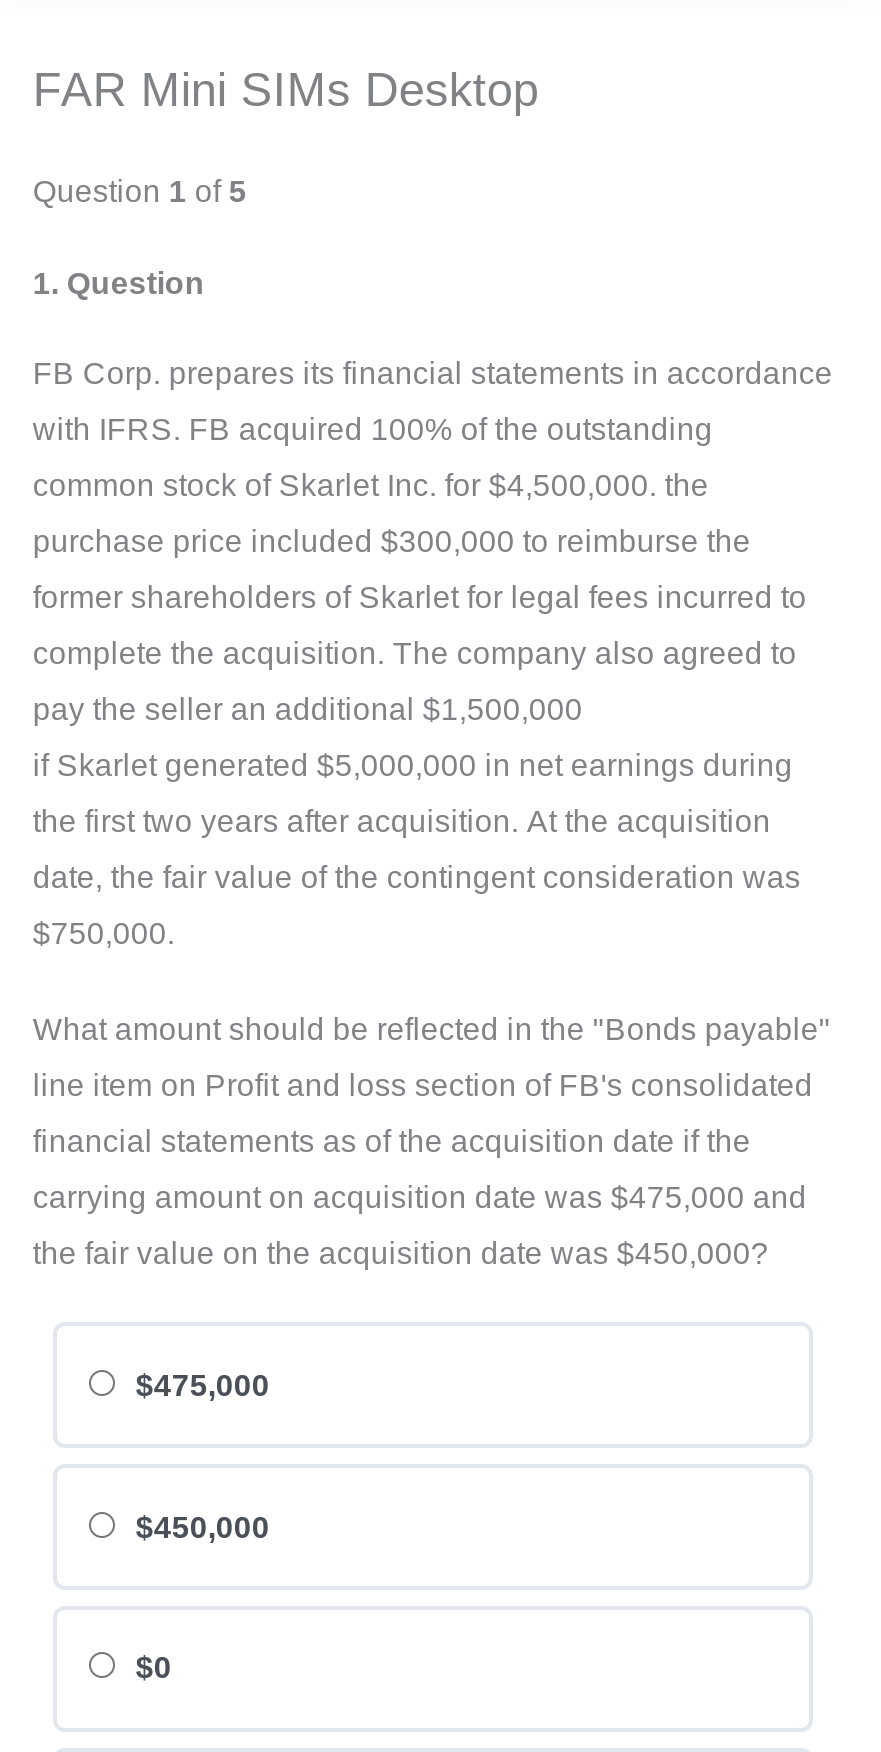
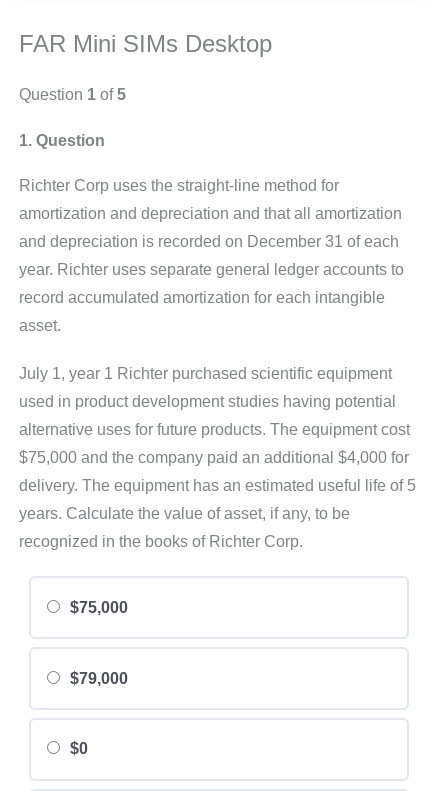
[33,356,833,1270] FB Corp. prepares its financial statements in accordance | with IFRS. FB acquired 100% of the outstanding | common stock of Skarlet Inc. for $4,500,000. the | purchase price included $300,000 to reimburse the | former shareholders of Skarlet for legal fees incurred to | complete the acquisition. The company also agreed to | pay the seller an additional $1,500,000 | if Skarlet generated $5,000,000 in net earnings during | the first two years after acquisition. At the acquisition | date, the fair value of the contingent consideration was | $750,000. | What amount should be reflected in the "Bonds payable" | line item on Profit and loss section of FB's consolidated | financial statements as of the acquisition date if the | carrying amount on acquisition date was $475,000 and | the fair value on the acquisition date was $450,000? -> [19,177,416,550] Richter Corp uses the straight-line method for | amortization and depreciation and that all amortization | and depreciation is recorded on December 31 of each | year. Richter uses separate general ledger accounts to | record accumulated amortization for each intangible | asset. | July 1, year 1 Richter purchased scientific equipment | used in product development studies having potential | alternative uses for future products. The equipment cost | $75,000 and the company paid an additional $4,000 for | delivery. The equipment has an estimated useful life of 5 | years. Calculate the value of asset, if any, to be | recognized in the books of Richter Corp.
[128,1368,270,1402] $475,000 -> [66,599,128,616] $75,000
[128,1509,270,1543] $450,000 -> [66,669,128,686] $79,000

